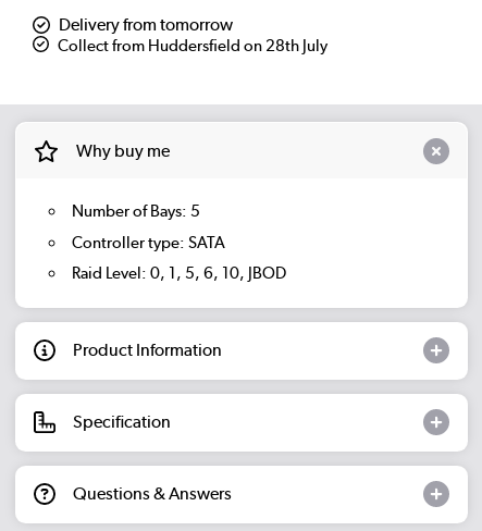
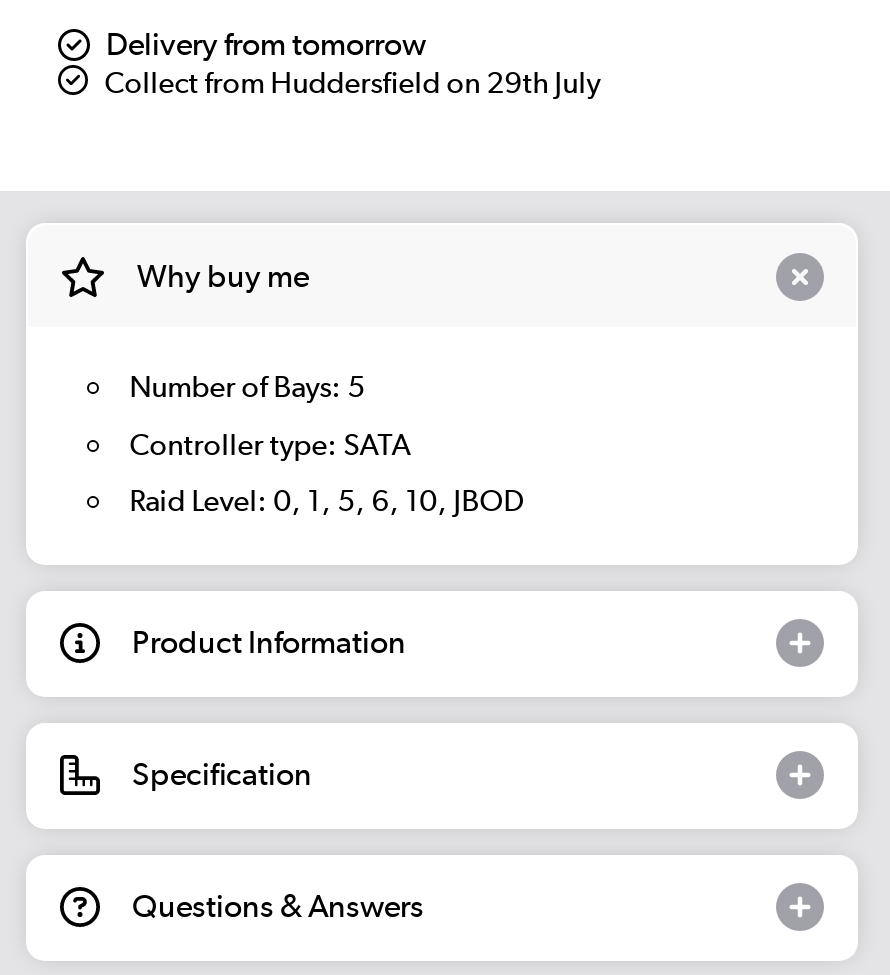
[58,36,328,55] Collect from Huddersfield on 28th July -> [104,65,600,101] Collect from Huddersfield on 29th July

